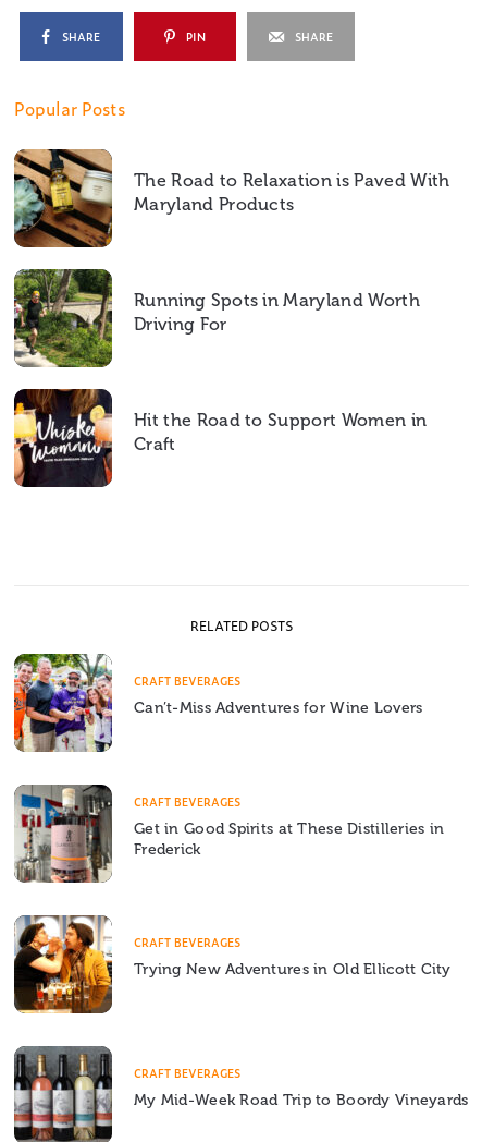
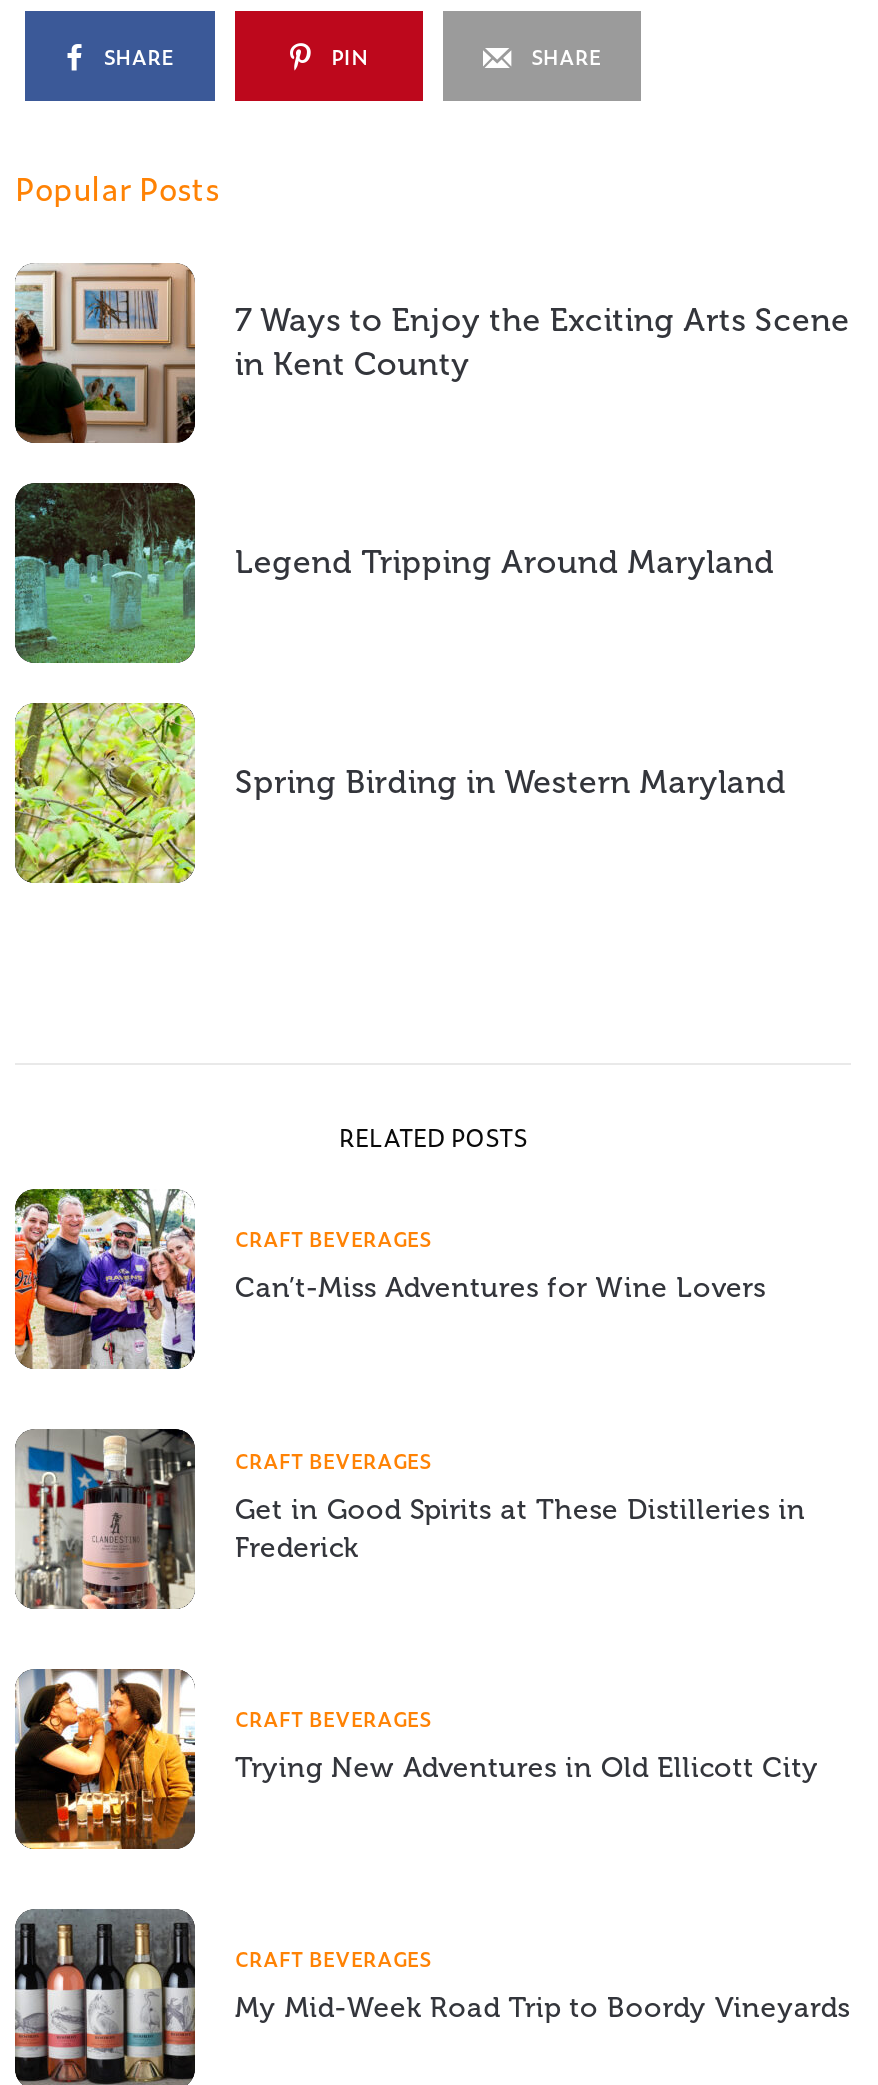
[13,148,450,247] [image] | The Road to Relaxation is Paved With | Maryland Products -> [13,263,850,443] [image] | 7 Ways to Enjoy the Exciting Arts Scene | in Kent County
[13,268,420,368] [image] | Running Spots in Maryland Worth | Driving For -> [13,481,775,665] [image] | Legend Tripping Around Maryland
[13,388,427,488] [image] | Hit the Road to Support Women in | Craft -> [13,701,787,885] [image] | Spring Birding in Western Maryland

